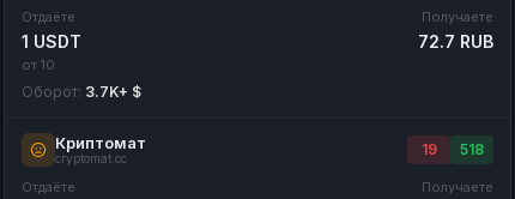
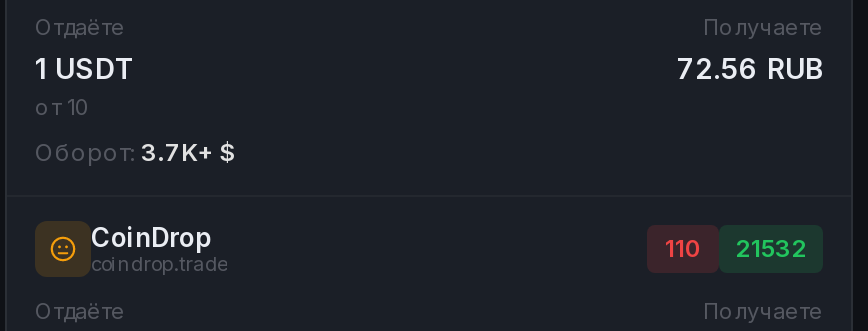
[418,31,493,51] 72.7 RUB -> [677,50,823,84] 72.56 RUB
[55,133,146,165] Криптомат | cryptomat.cc -> [91,221,227,275] CoinDrop | coindrop.trade
[421,140,484,158] 19 | 518 -> [665,232,807,262] 110 | 21532

